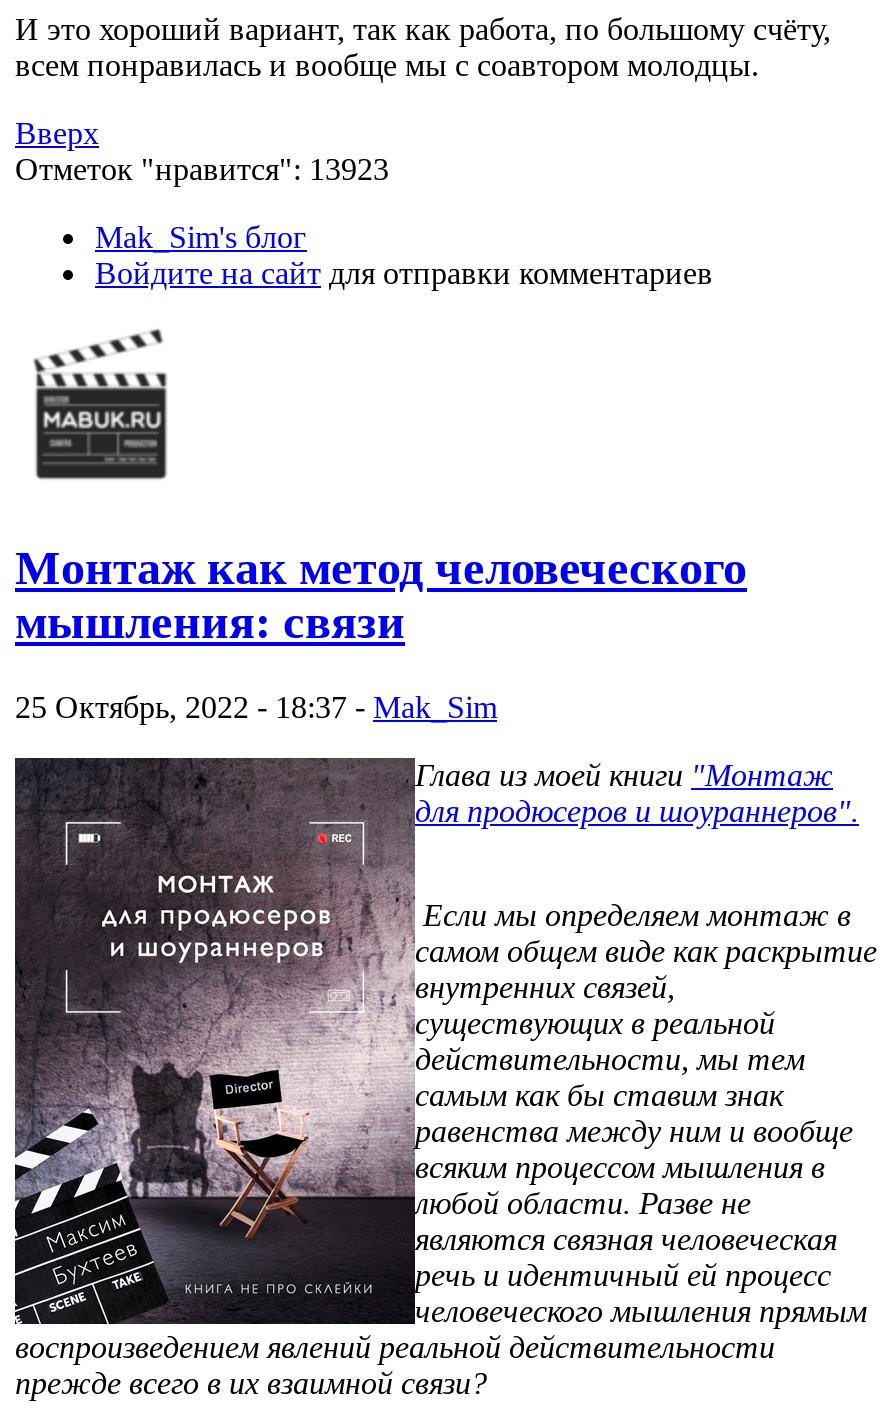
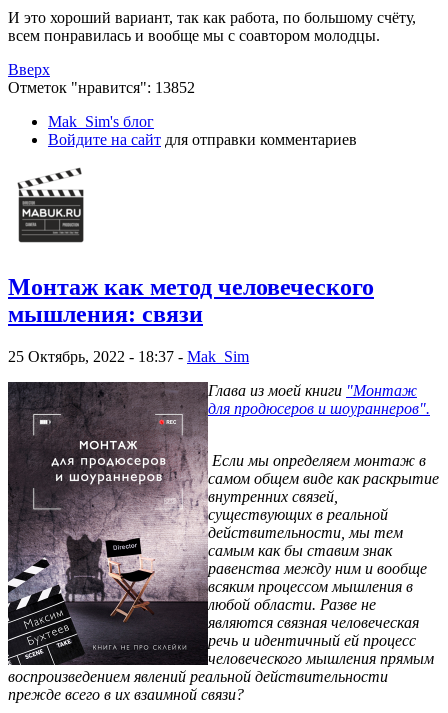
[15,152,389,186] Отметок "нравится": 13923 -> [8,79,195,96] Отметок "нравится": 13852

